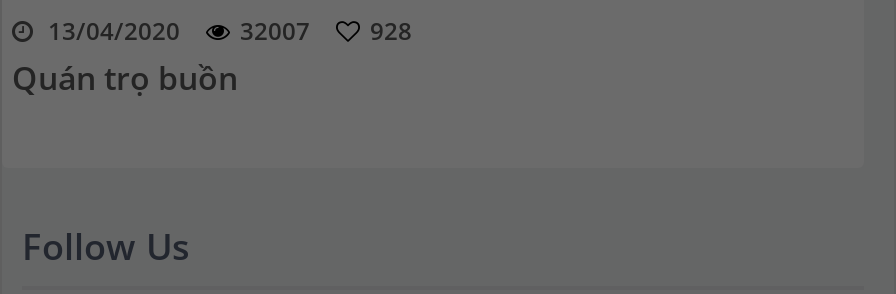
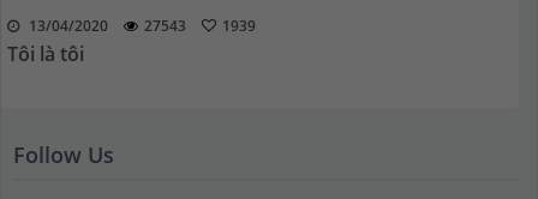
[12,14,412,100] 32007 | 928 | Quán trọ buồn -> [7,16,256,67] 27543 | 1939 | Tôi là tôi

